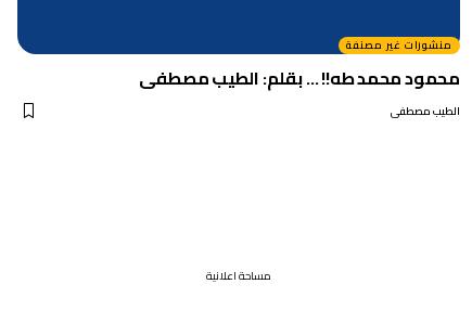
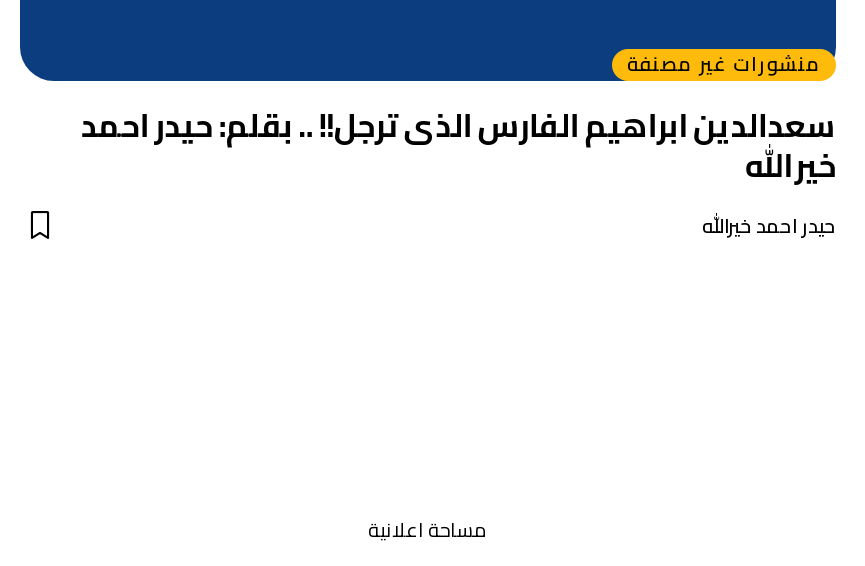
[139,61,460,121] محمود محمد طه!! … بقلم: الطيب مصطفى | الطيب مصطفى -> [81,94,836,244] سعدالدين ابراهيم الفارس الذى ترجل!! .. بقلم: حيدر احمد | خيرالله | حيدر احمد خيرالله

